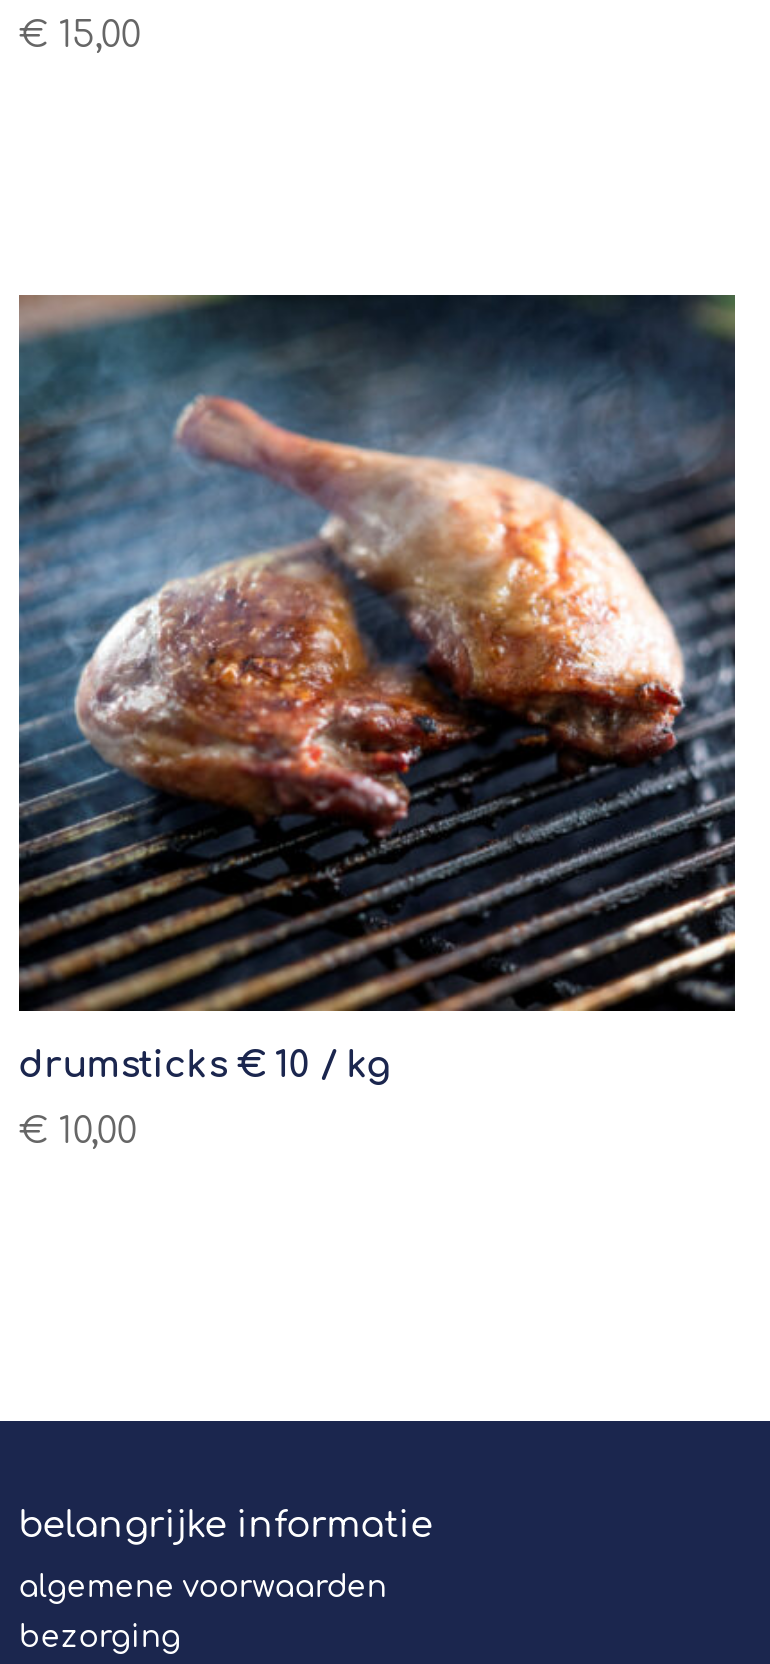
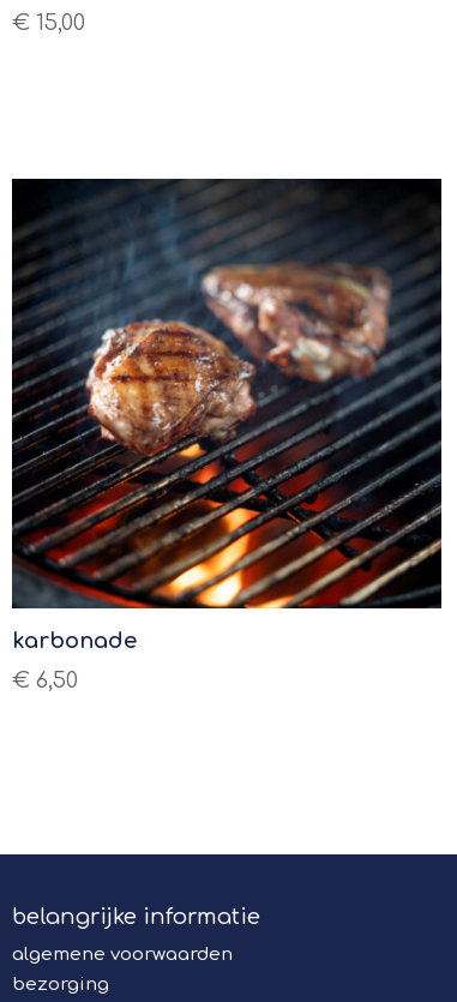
[17,293,737,1085] [image] | drumsticks € 10 / kg -> [11,178,443,653] [image] | karbonade
[19,1111,137,1151] €10,00 -> [12,668,78,692] €6,50

